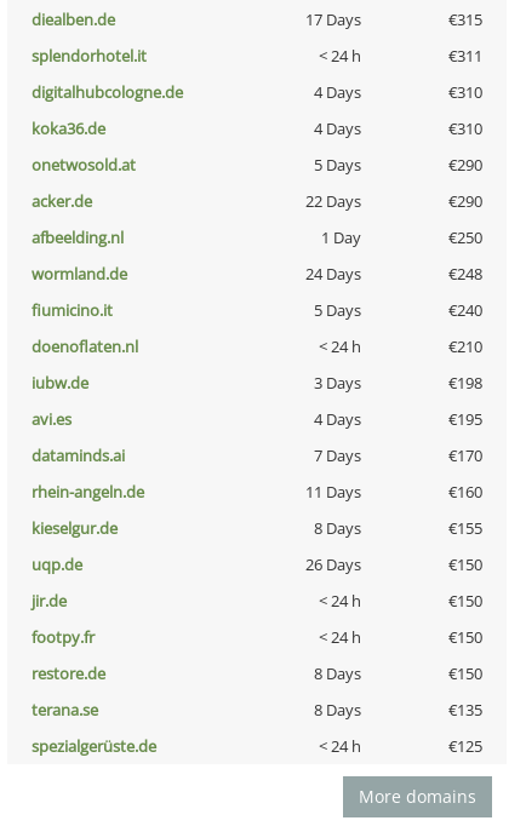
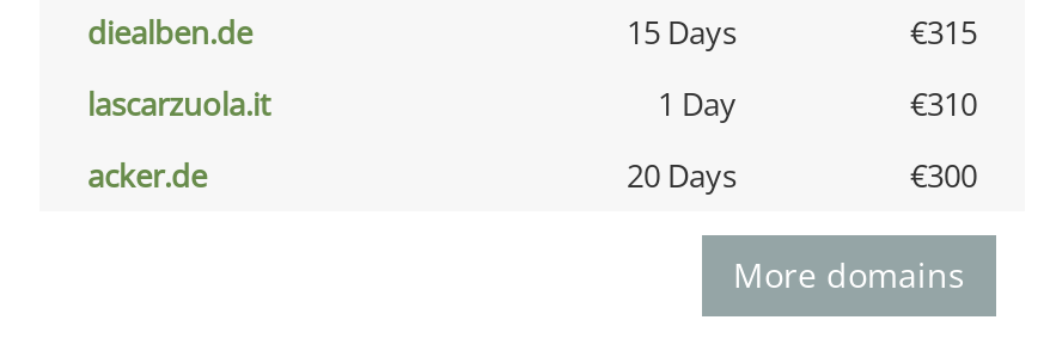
[305,8,361,30] 17 Days -> [627,11,737,54] 15 Days
[32,45,482,103] splendorhotel.it | < 24 h | €311 | digitalhubcologne.de | 4 Days -> [87,82,737,125] lascarzuola.it | 1 Day
[32,117,482,176] koka36.de | 4 Days | €310 | onetwosold.at | 5 Days | €290 -> none
[32,190,482,757] 22 Days | €290 | afbeelding.nl | 1 Day | €250 | wormland.de | 24 Days | €248 | fiumicino.it | 5 Days | €240 | doenoflaten.nl | < 24 h | €210 | iubw.de | 3 Days | €198 | avi.es | 4 Days | €195 | dataminds.ai | 7 Days | €170 | rhein-angeln.de | 11 Days | €160 | kieselgur.de | 8 Days | €155 | uqp.de | 26 Days | €150 | jir.de | < 24 h | €150 | footpy.fr | < 24 h | €150 | restore.de | 8 Days | €150 | terana.se | 8 Days | €135 | spezialgerüste.de | < 24 h | €125 -> [627,154,977,197] 20 Days | €300

